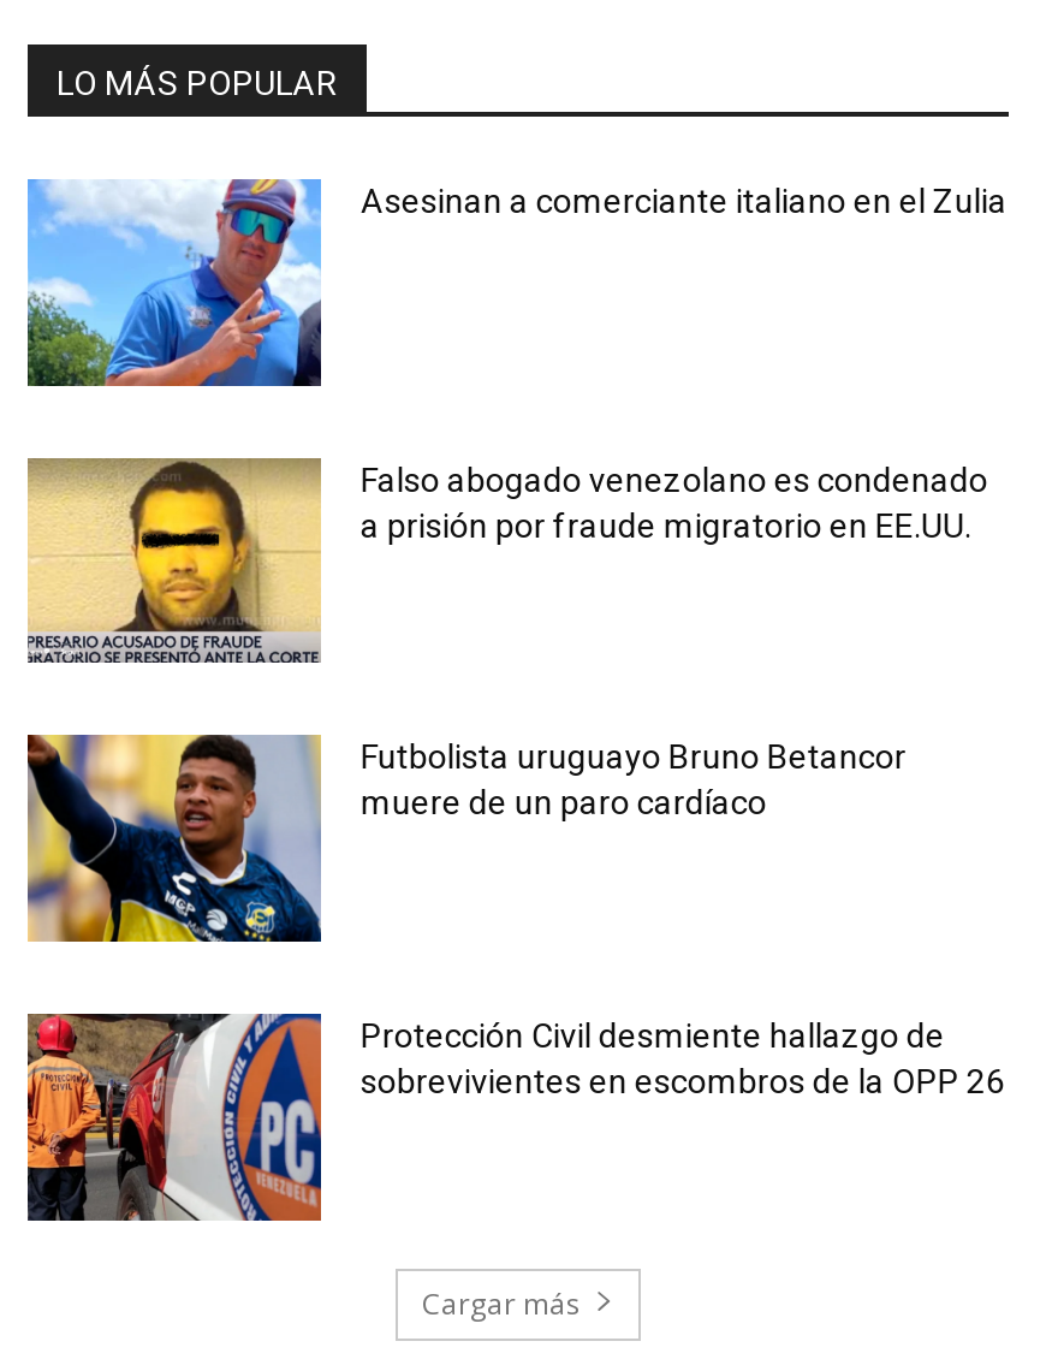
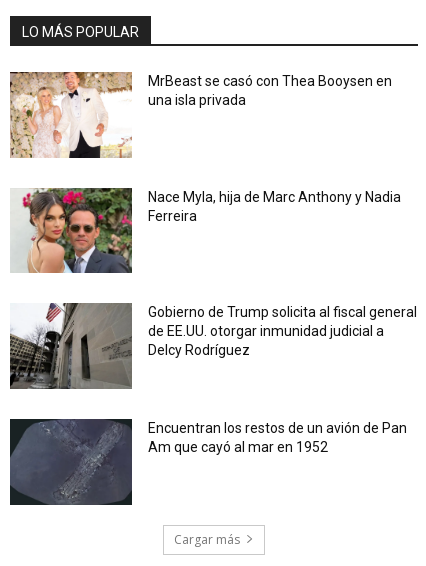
[25,177,1007,388] [image] | Asesinan a comerciante italiano en el Zulia -> [9,71,392,159] [image] | MrBeast se casó con Thea Booysen en | una isla privada
[28,456,988,665] [image] | Falso abogado venezolano es condenado | a prisión por fraude migratorio en EE.UU. -> [11,187,401,274] [image] | Nace Myla, hija de Marc Anthony y Nadia | Ferreira
[25,732,906,944] [image] | Futbolista uruguayo Bruno Betancor | muere de un paro cardíaco -> [9,302,417,390] [image] | Gobierno de Trump solicita al fiscal general | de EE.UU. otorgar inmunidad judicial a | Delcy Rodríguez
[25,1011,1005,1223] [image] | Protección Civil desmiente hallazgo de | sobrevivientes en escombros de la OPP 26 -> [9,418,407,506] [image] | Encuentran los restos de un avión de Pan | Am que cayó al mar en 1952

